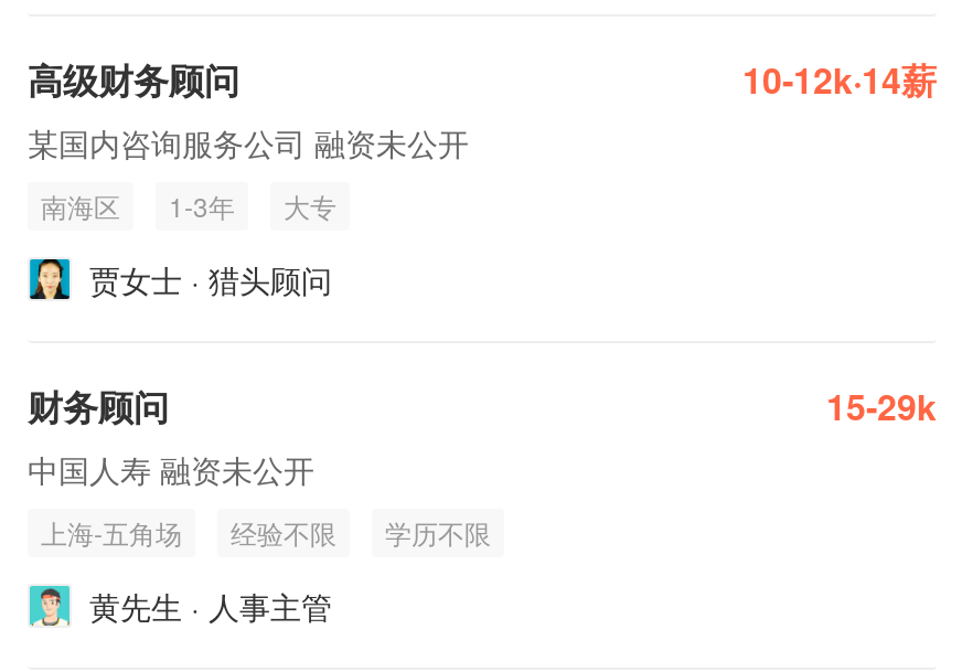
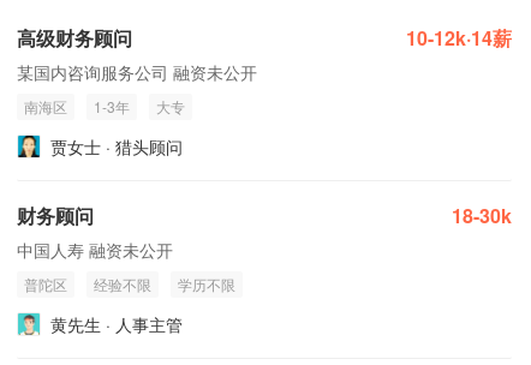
[826,381,937,431] 15-29k -> [452,202,512,229] 18-30k
[41,513,182,551] 上海-五角场 -> [24,274,67,294] 普陀区

